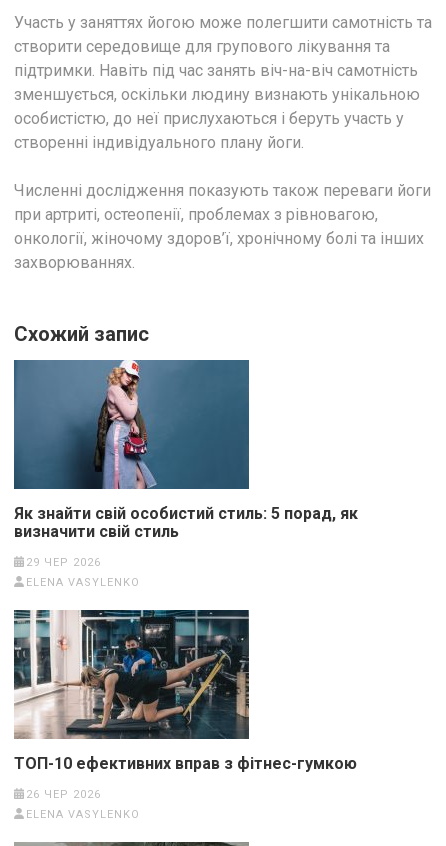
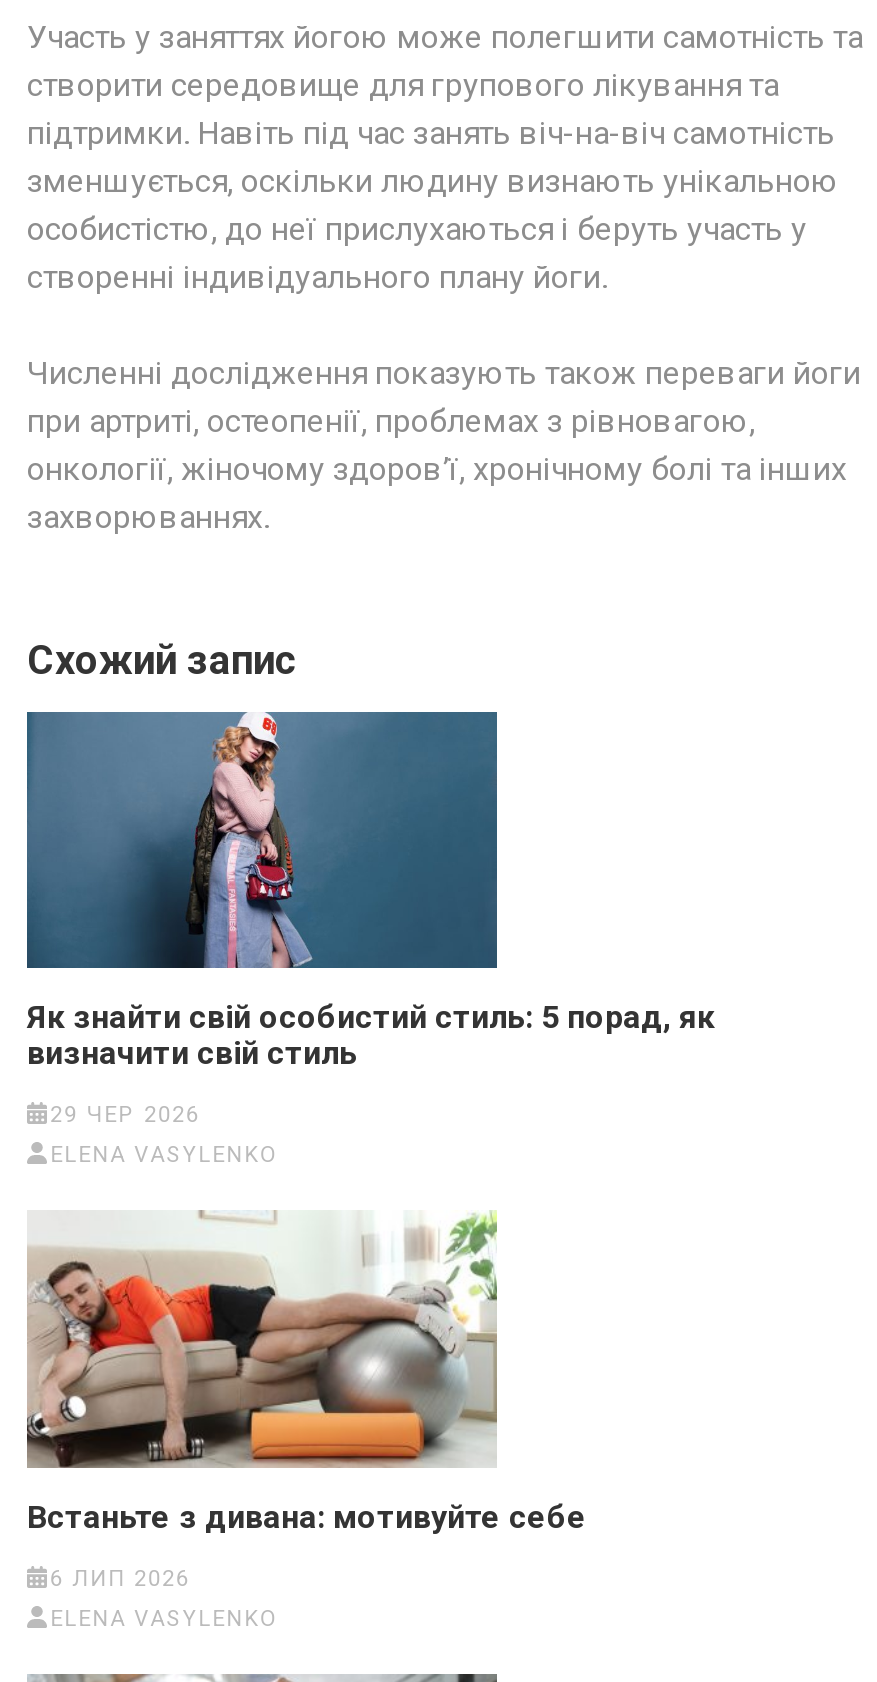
[13,609,357,772] [image] | ТОП-10 ефективних вправ з фітнес-гумкою -> [25,1210,587,1535] [image] | Встаньте з дивана: мотивуйте себе
[26,787,101,800] 26 ЧЕР 2026 -> [50,1565,190,1591] 6 ЛИП 2026

